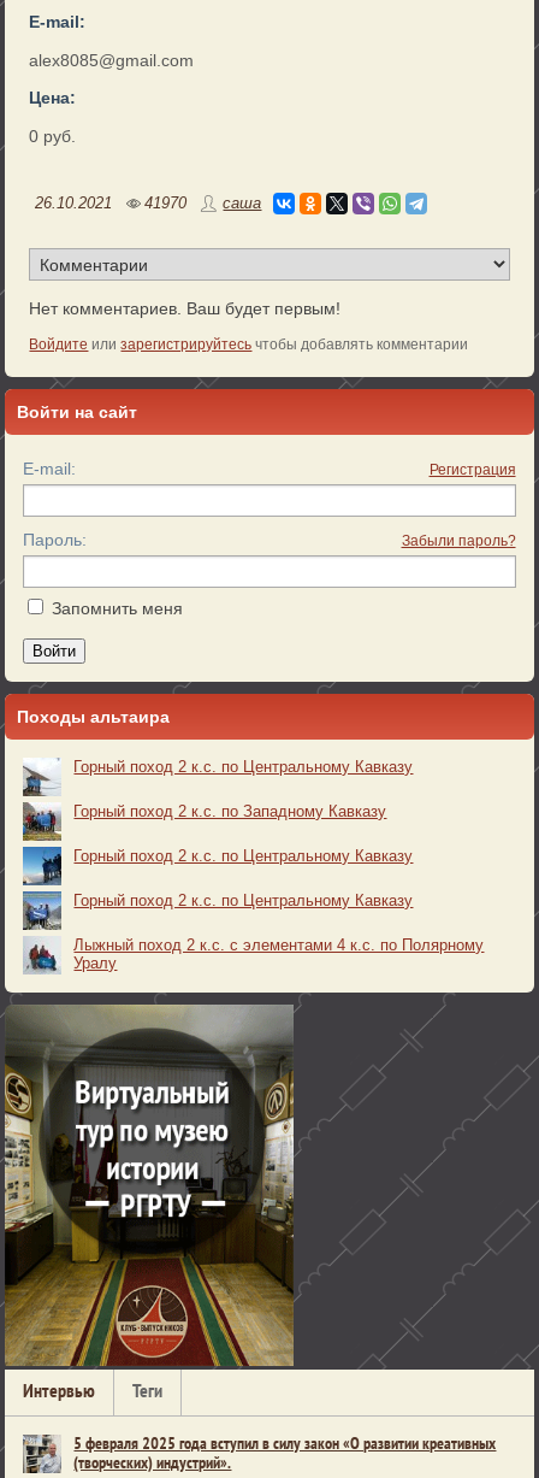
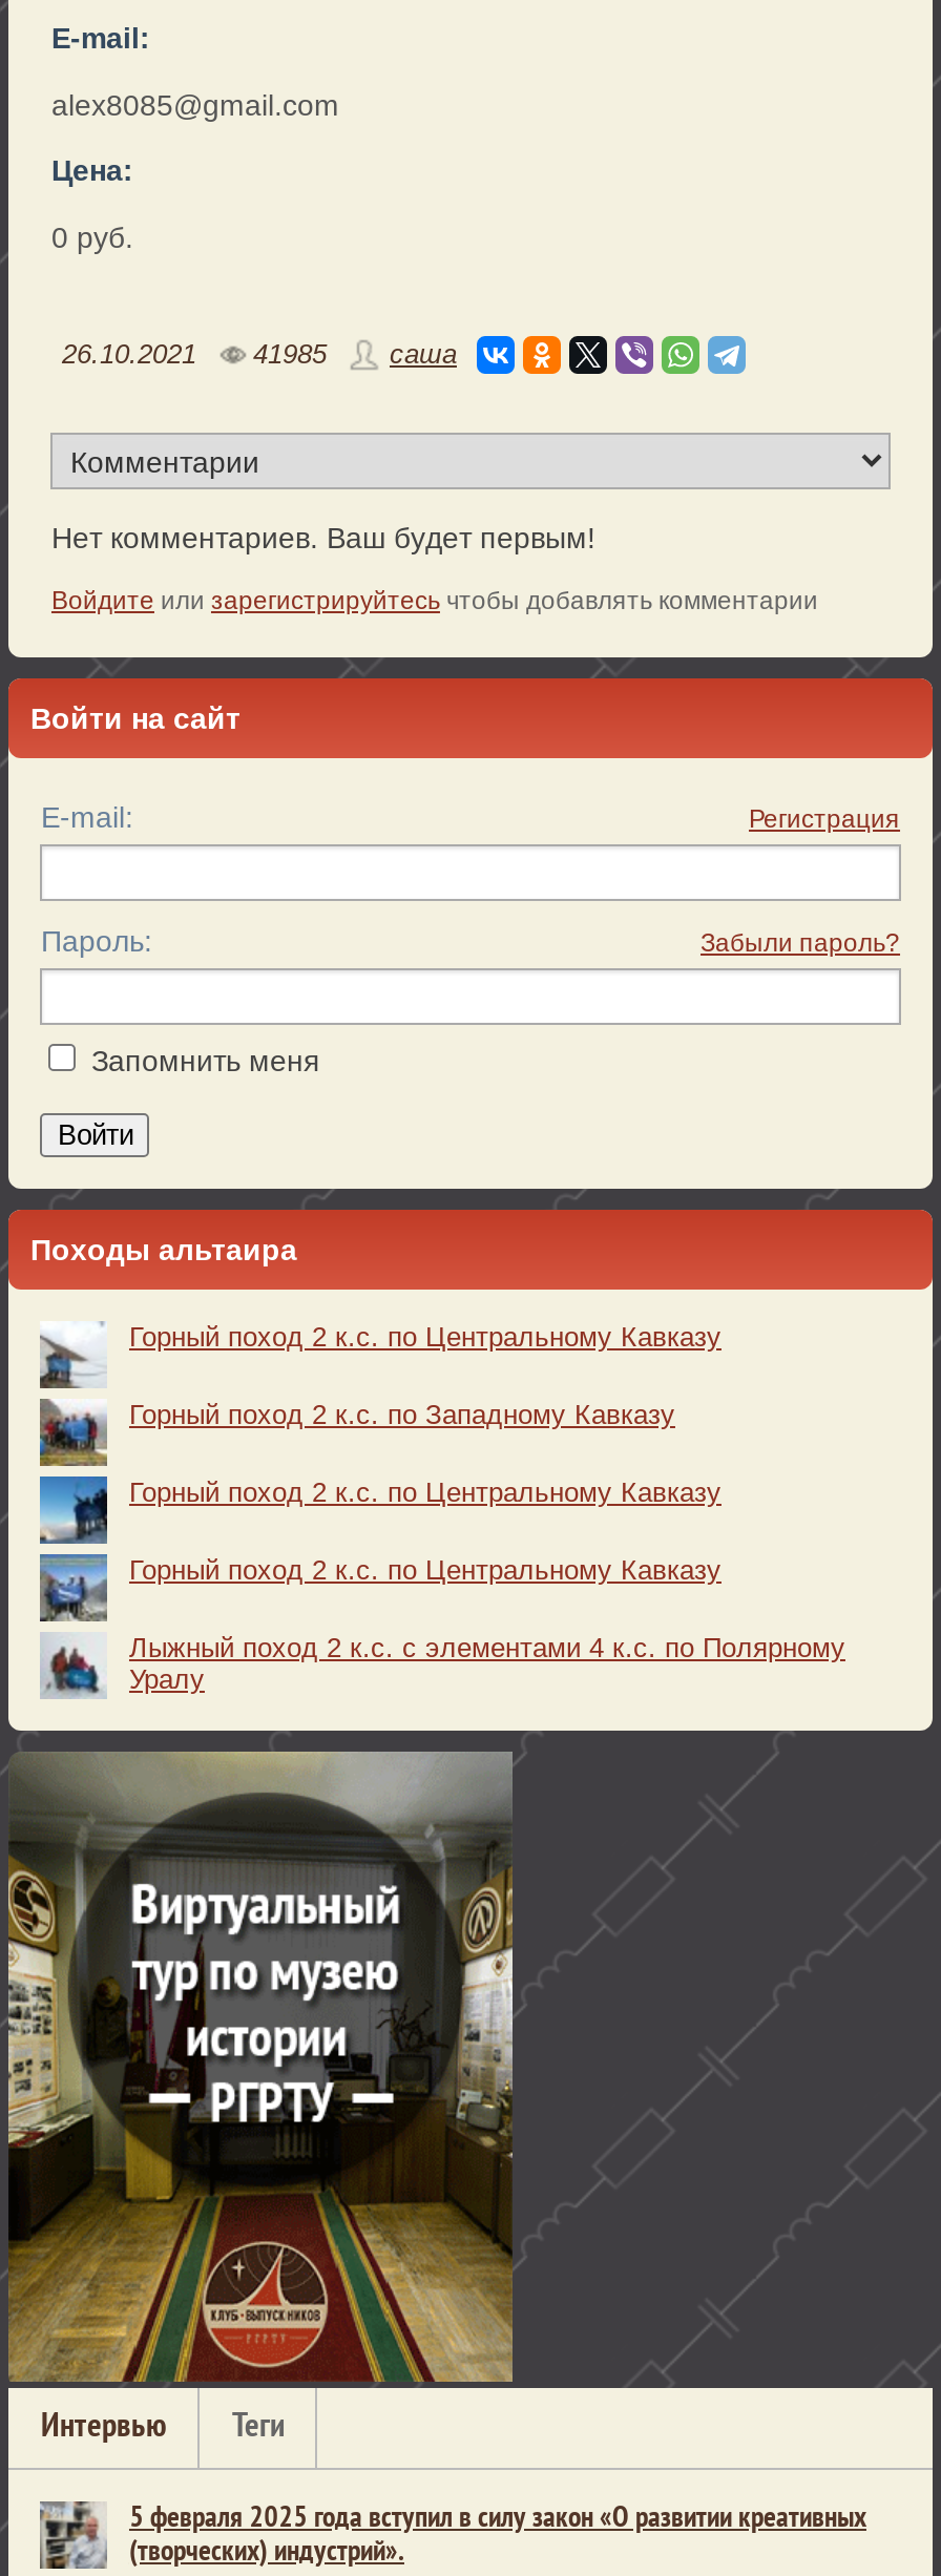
[35,194,262,212] 26.10.2021 41970 саша -> [62,338,457,370] 26.10.2021 41985 саша

